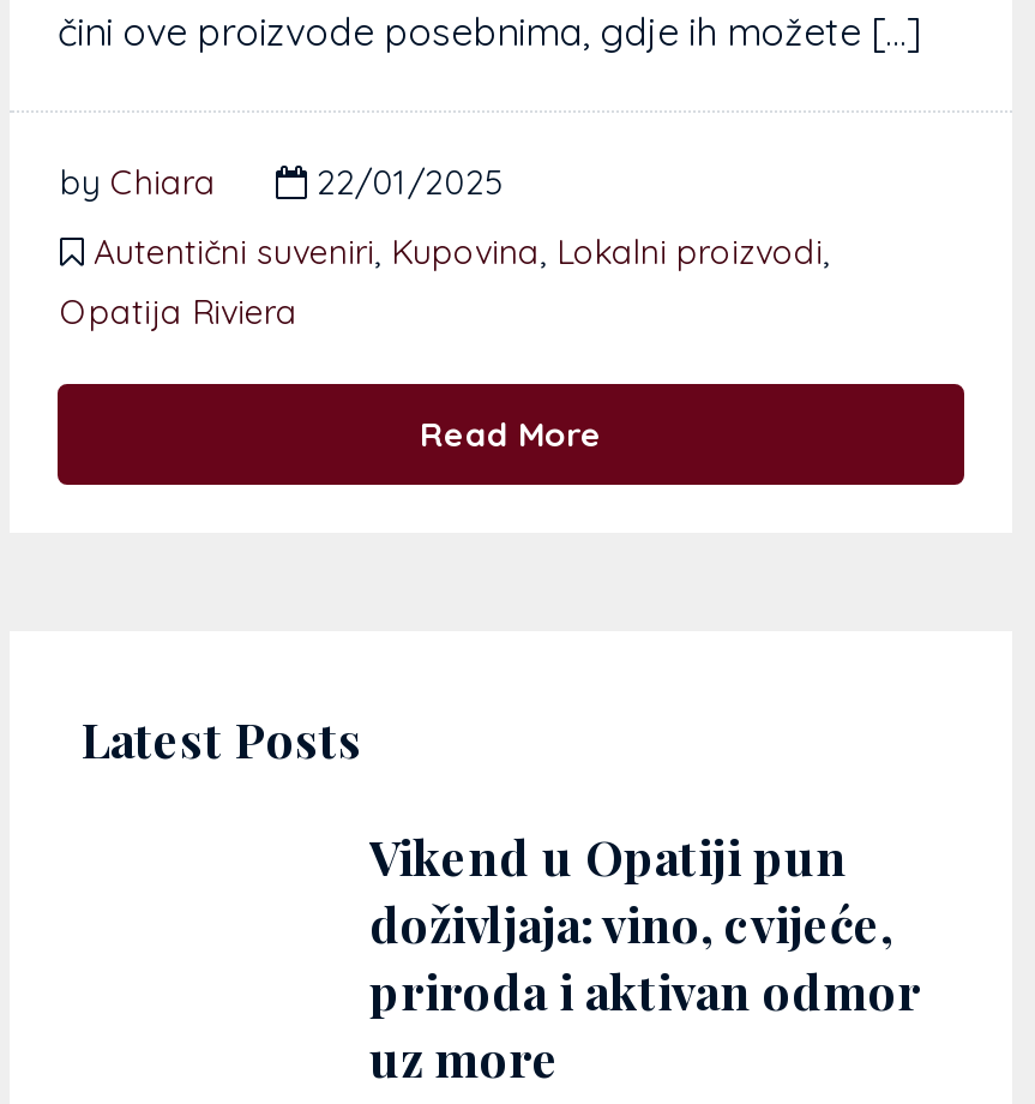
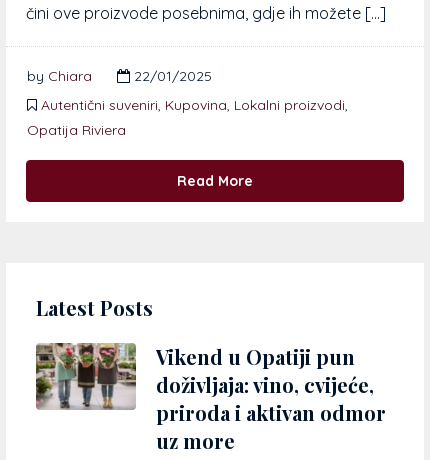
none -> [35,342,137,411] [image]

